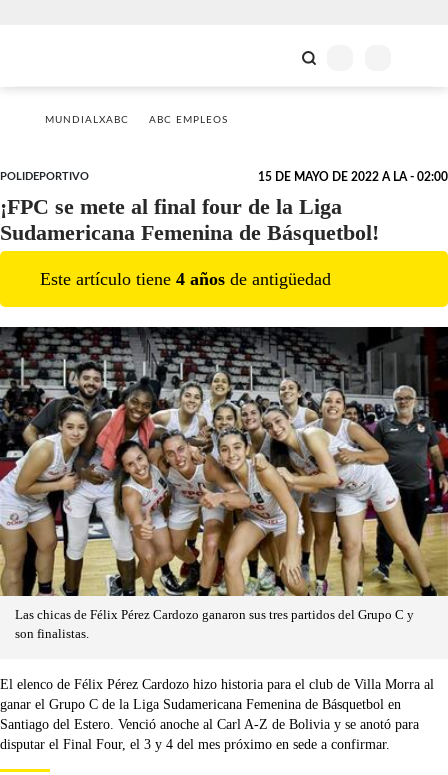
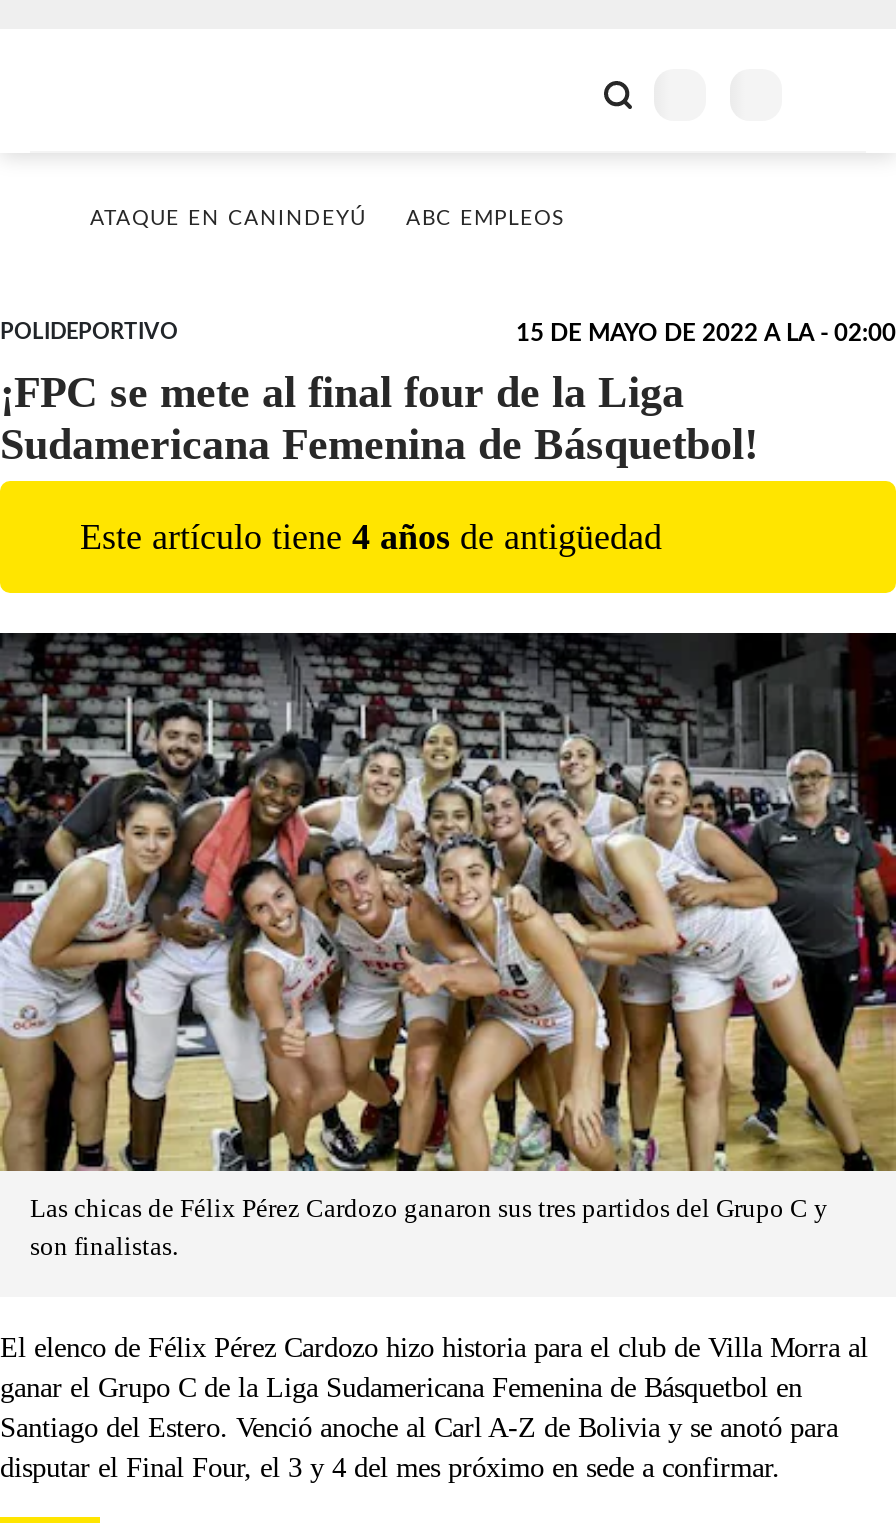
[45,115,129,125] MUNDIALXABC -> [90,209,366,229] ATAQUE EN CANINDEYÚ

